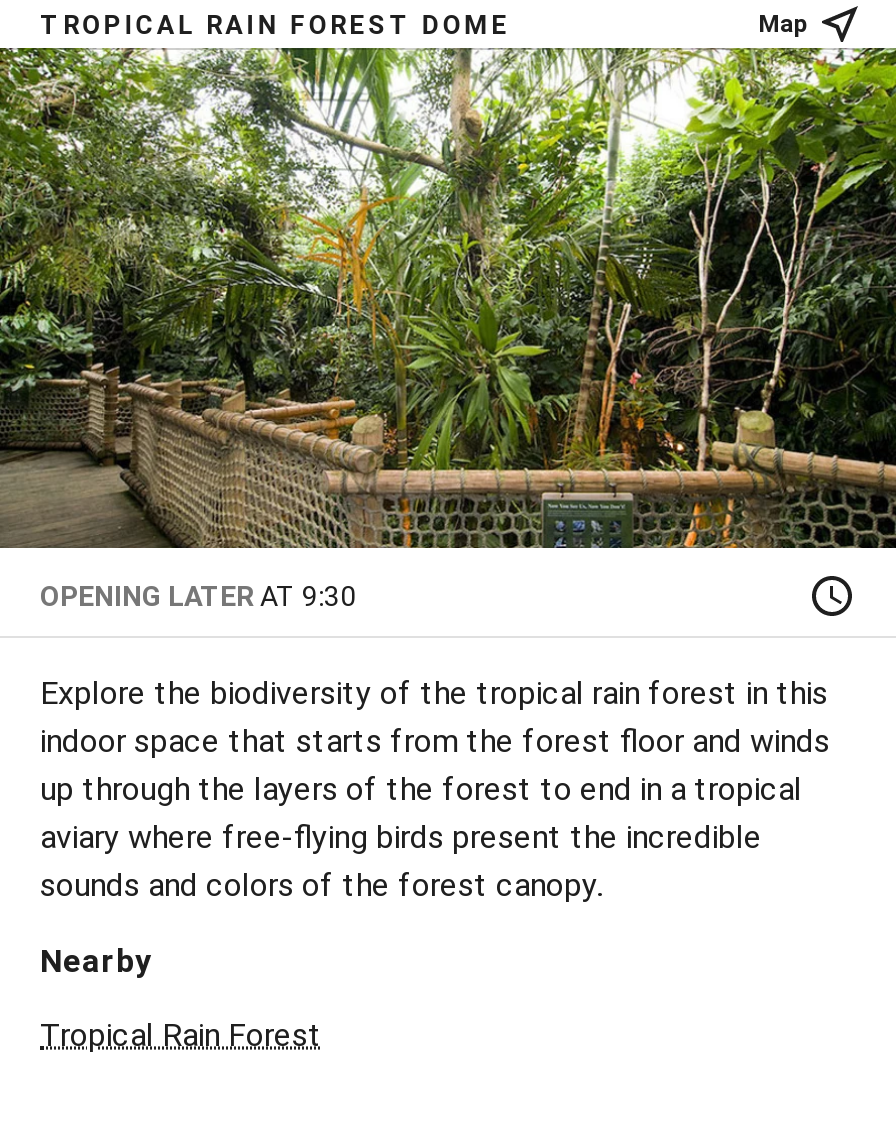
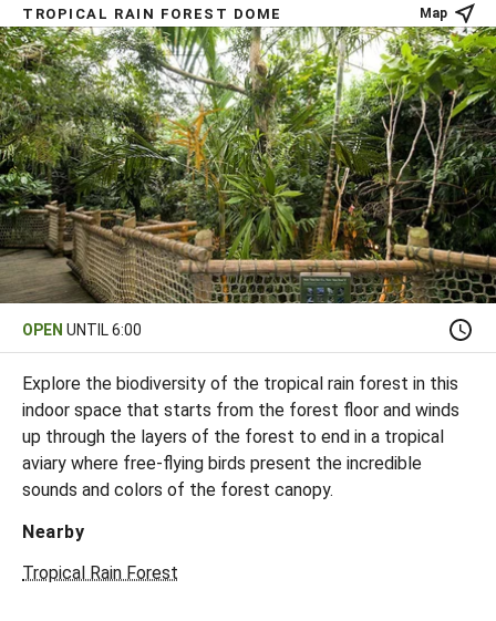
[40,580,356,612] OPENING LATER AT 9:30 -> [22,321,142,339] OPEN UNTIL 6:00

